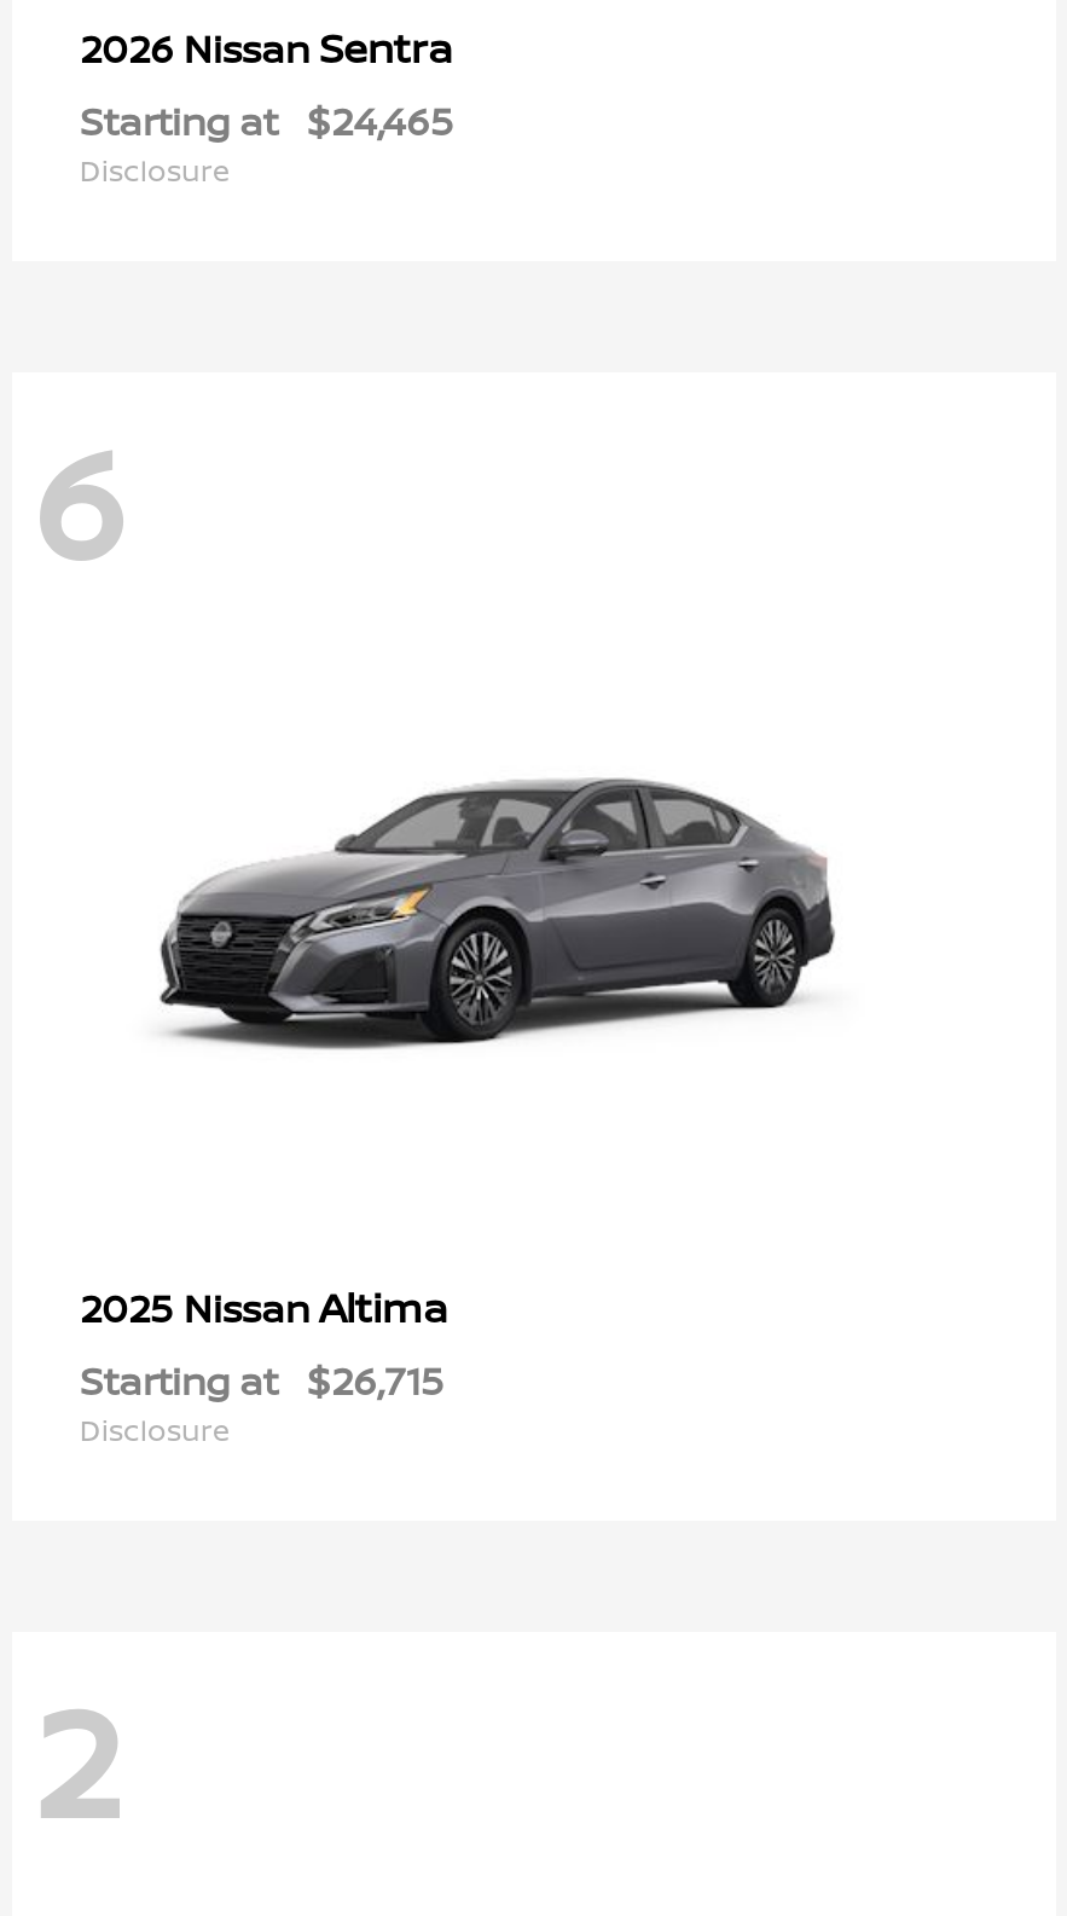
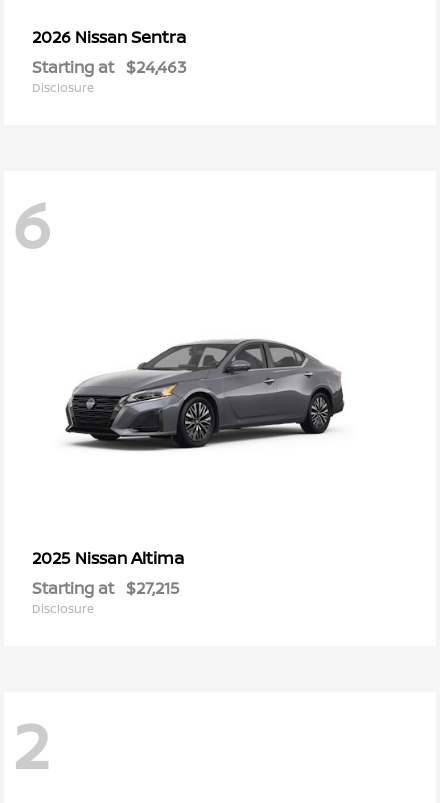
[80,95,454,148] Starting at $24,465 -> [32,56,186,78] Starting at $24,463
[80,1354,445,1408] Starting at $26,715 -> [32,577,180,599] Starting at $27,215

